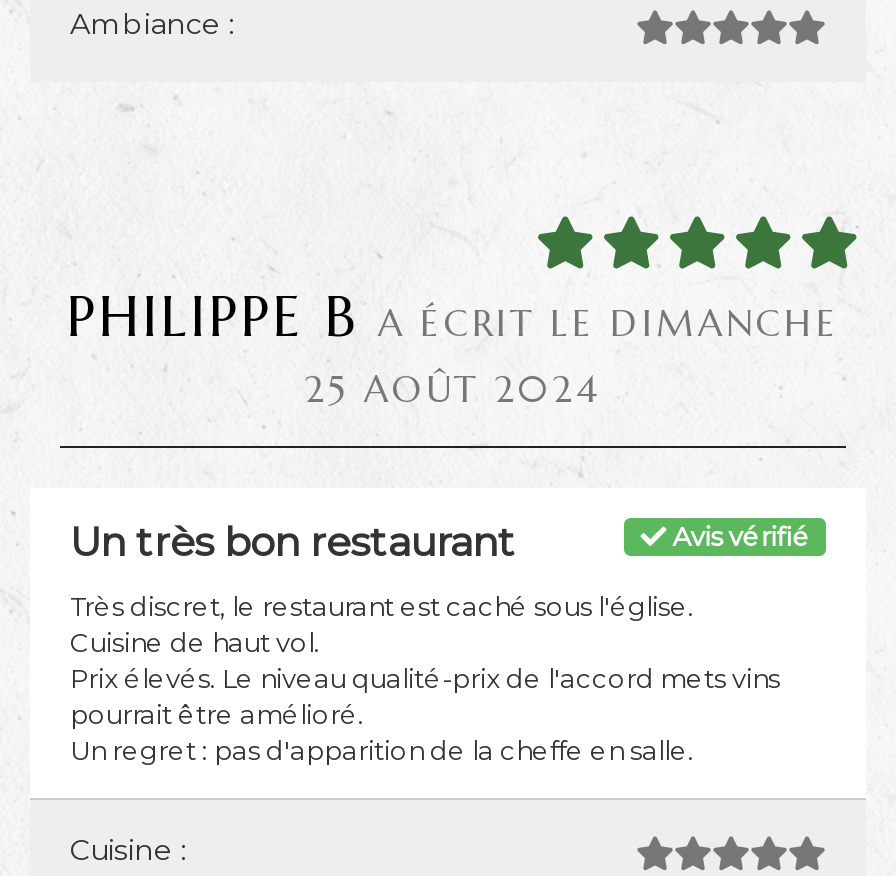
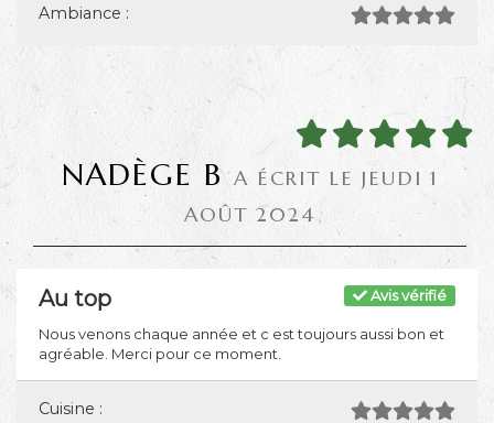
[66,282,840,412] PHILIPPE B A ÉCRIT LE DIMANCHE | 25 AOÛT 2024 -> [61,155,438,227] NADÈGE B A ÉCRIT LE JEUDI 1 | AOÛT 2024
[70,518,516,566] Un très bon restaurant -> [39,285,111,312] Au top
[70,590,780,766] Très discret, le restaurant est caché sous l'église. | Cuisine de haut vol. | Prix élevés. Le niveau qualité-prix de l'accord mets vins | pourrait être amélioré. | Un regret : pas d'apparition de la cheffe en salle. -> [39,325,444,362] Nous venons chaque année et c est toujours aussi bon et | agréable. Merci pour ce moment.

